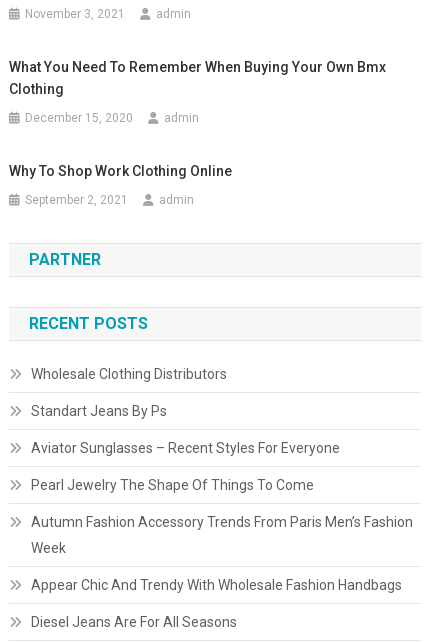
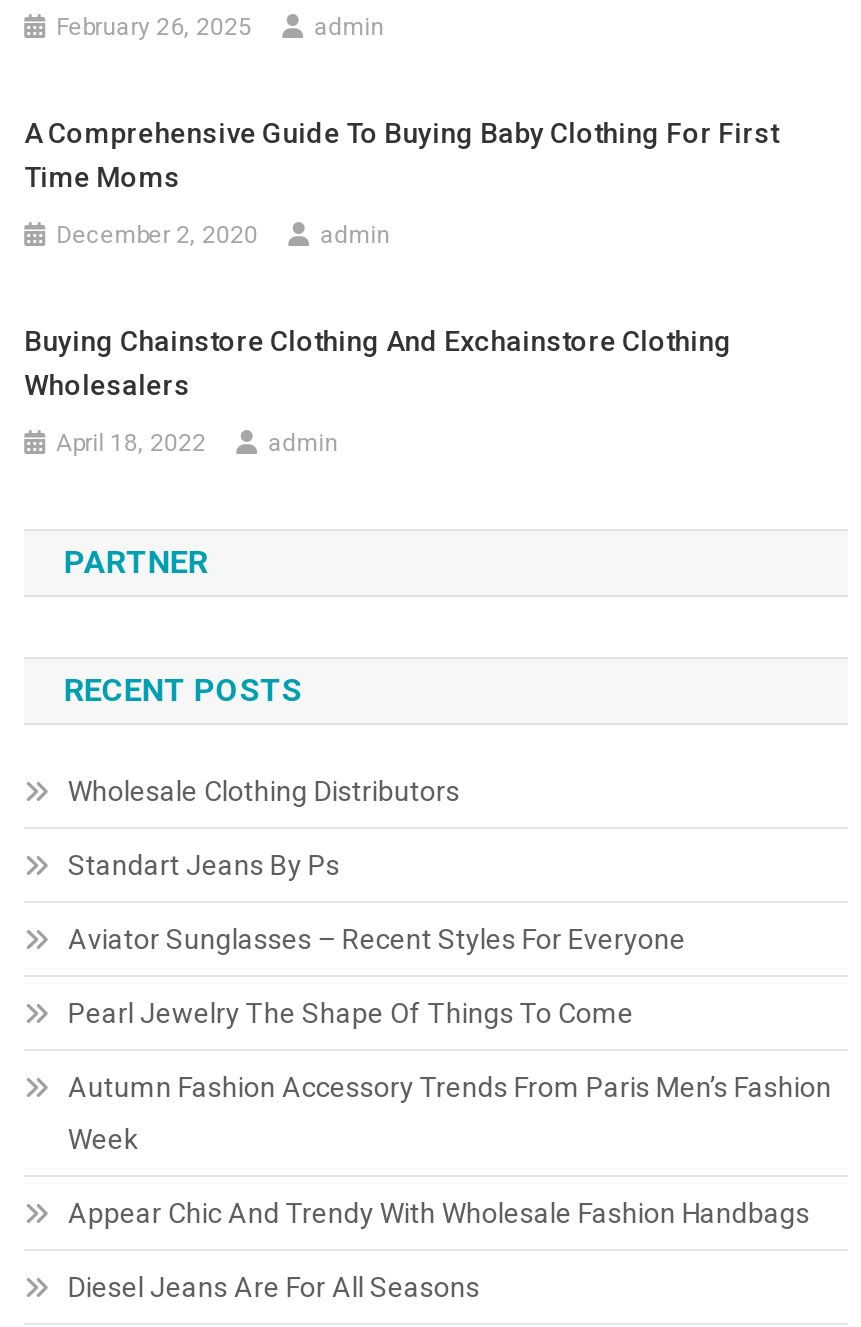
[25,7,125,21] November 3, 2021 -> [56,13,252,41] February 26, 2025
[9,59,386,97] What You Need To Remember When Buying Your Own Bmx | Clothing -> [24,117,778,193] A Comprehensive Guide To Buying Baby Clothing For First | Time Moms
[25,111,133,125] December 15, 2020 -> [56,221,258,249] December 2, 2020
[9,163,232,179] Why To Shop Work Clothing Online -> [24,325,732,401] Buying Chainstore Clothing And Exchainstore Clothing | Wholesalers
[25,193,128,207] September 2, 2021 -> [56,429,206,457] April 18, 2022

